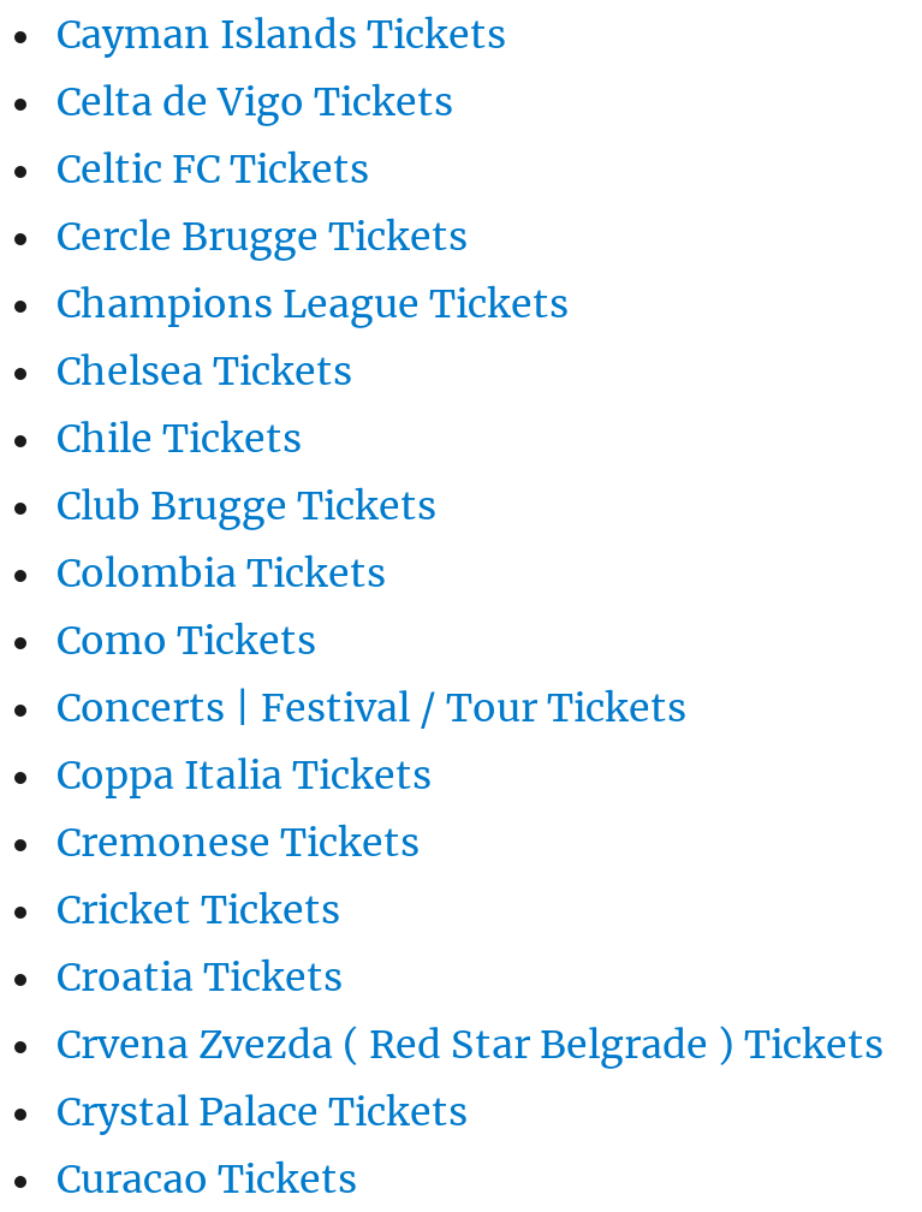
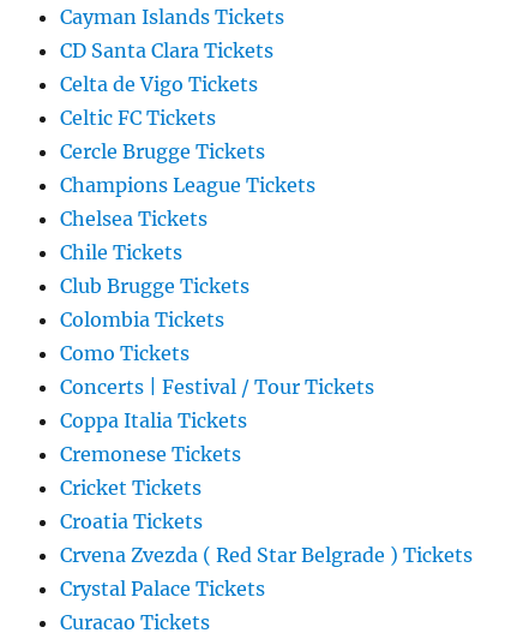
none -> [61,39,274,63] CD Santa Clara Tickets

